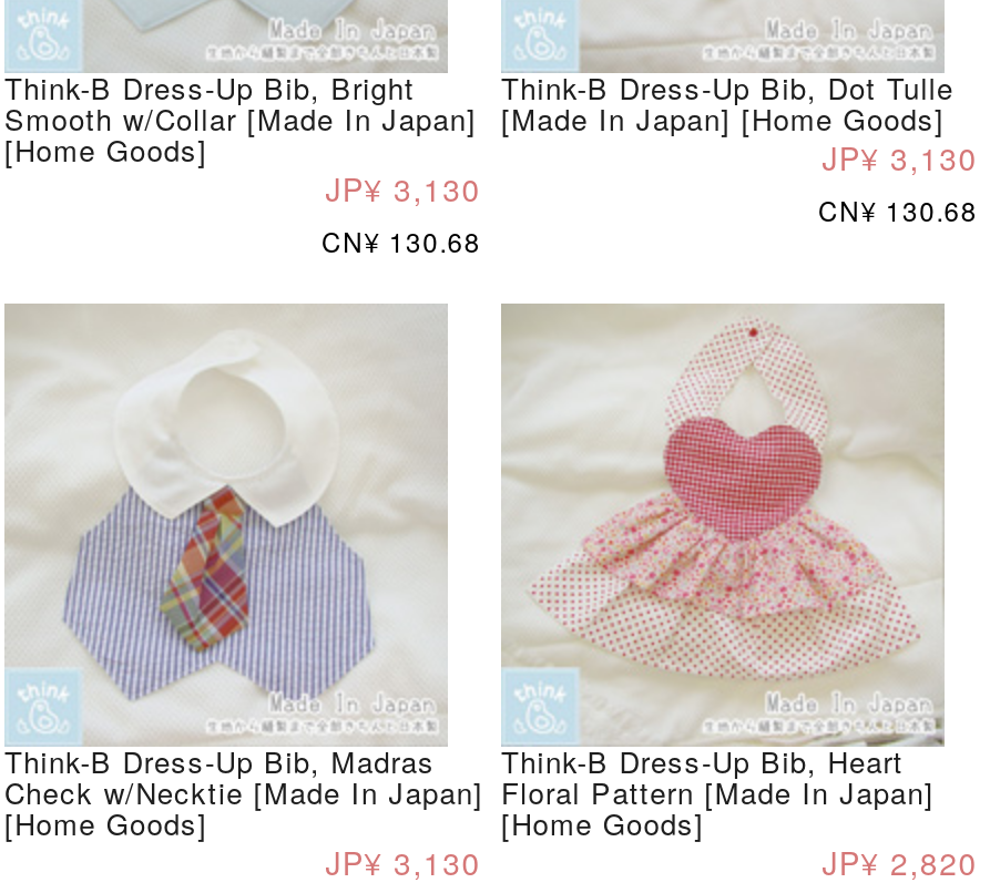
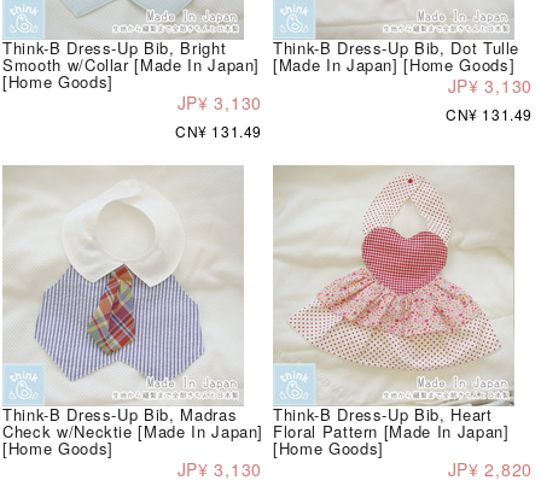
[818,191,978,228] CN¥ 130.68 -> [446,104,533,124] CN¥ 131.49
[322,222,481,259] CN¥ 130.68 -> [175,121,262,141] CN¥ 131.49

